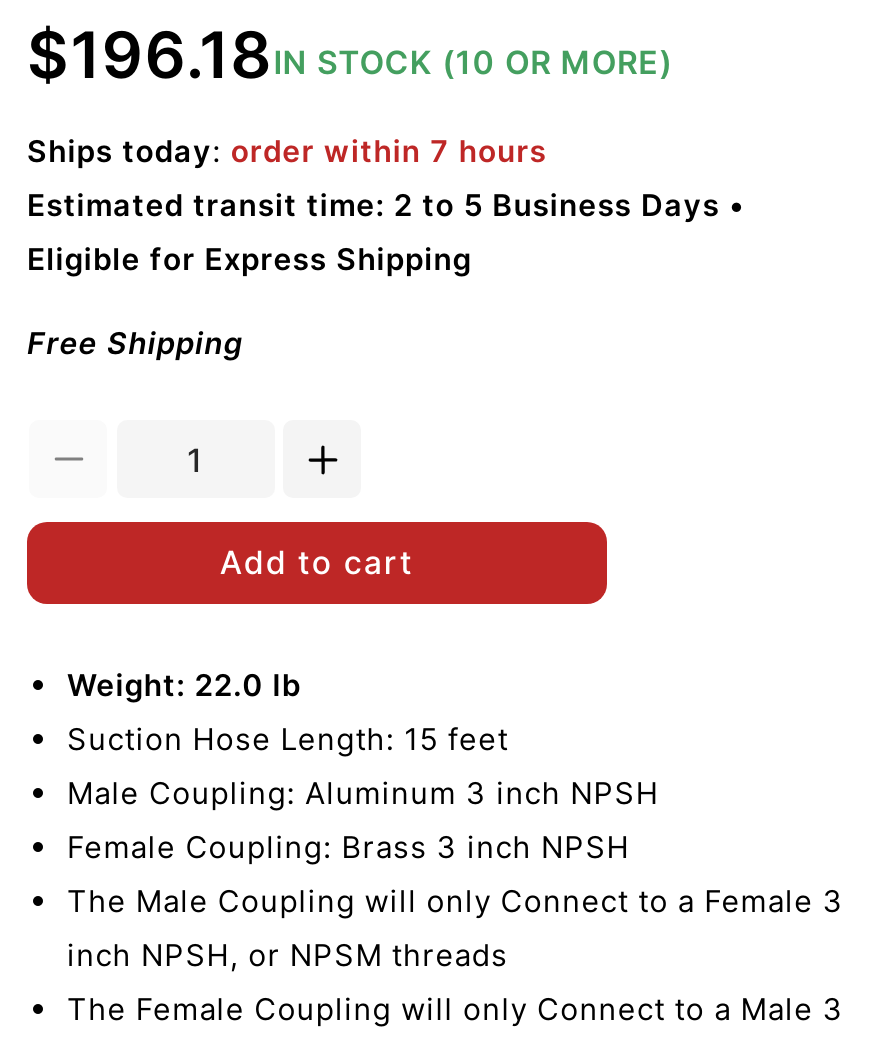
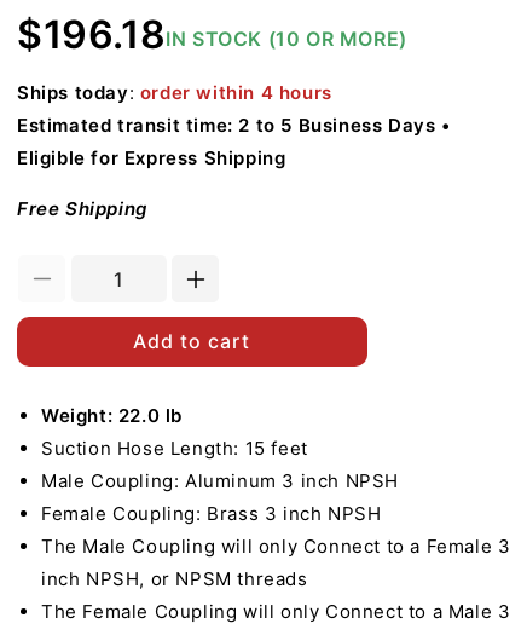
[27,132,547,170] Ships today: order within 7 hours -> [17,81,332,104] Ships today: order within 4 hours

